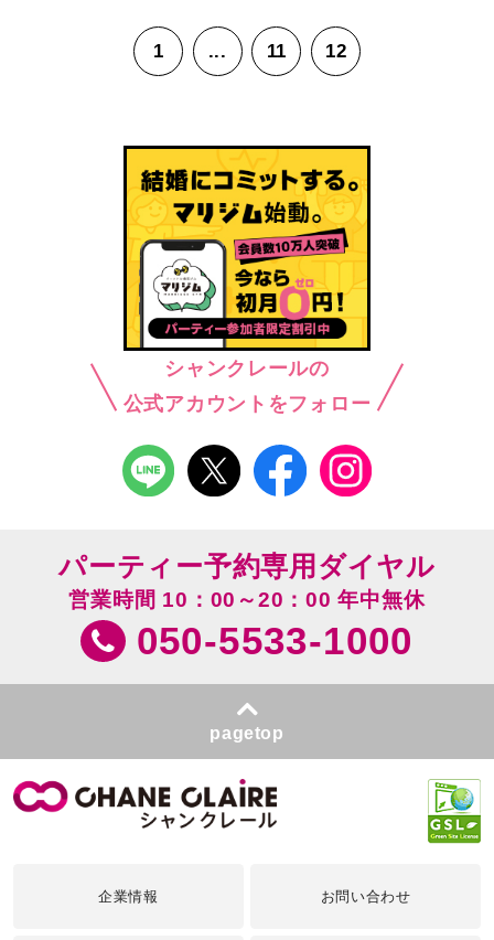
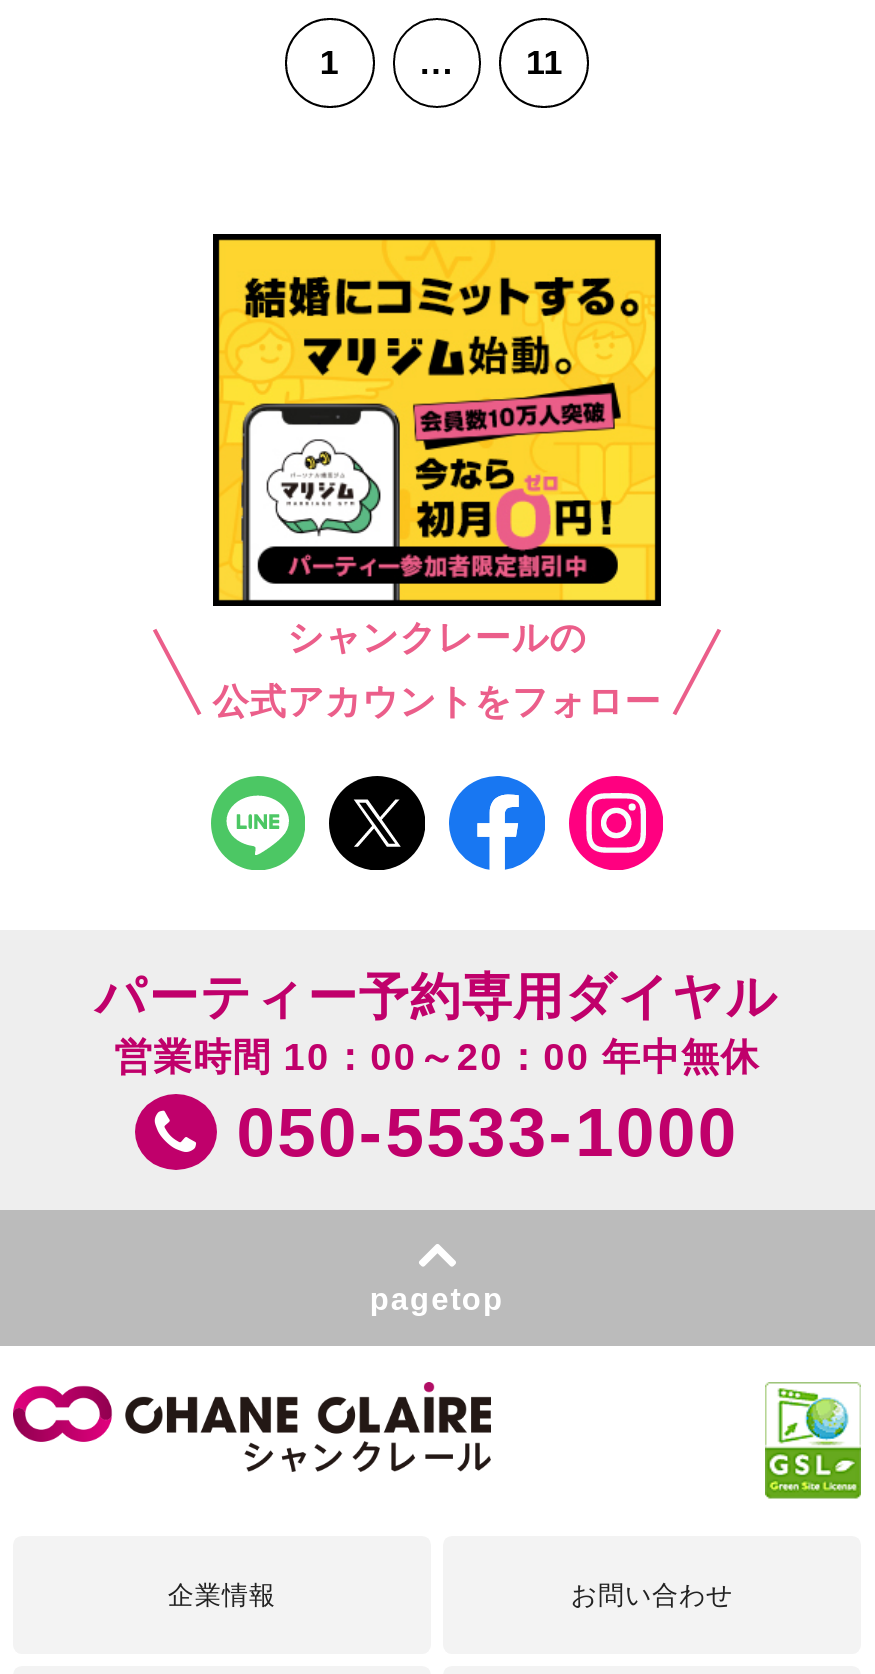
[325,40,347,62] 12 -> none

